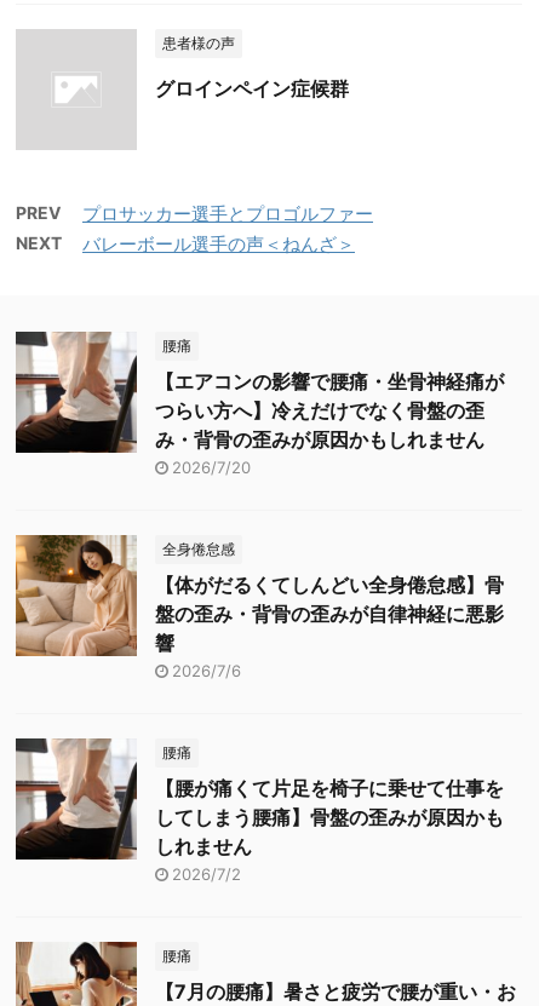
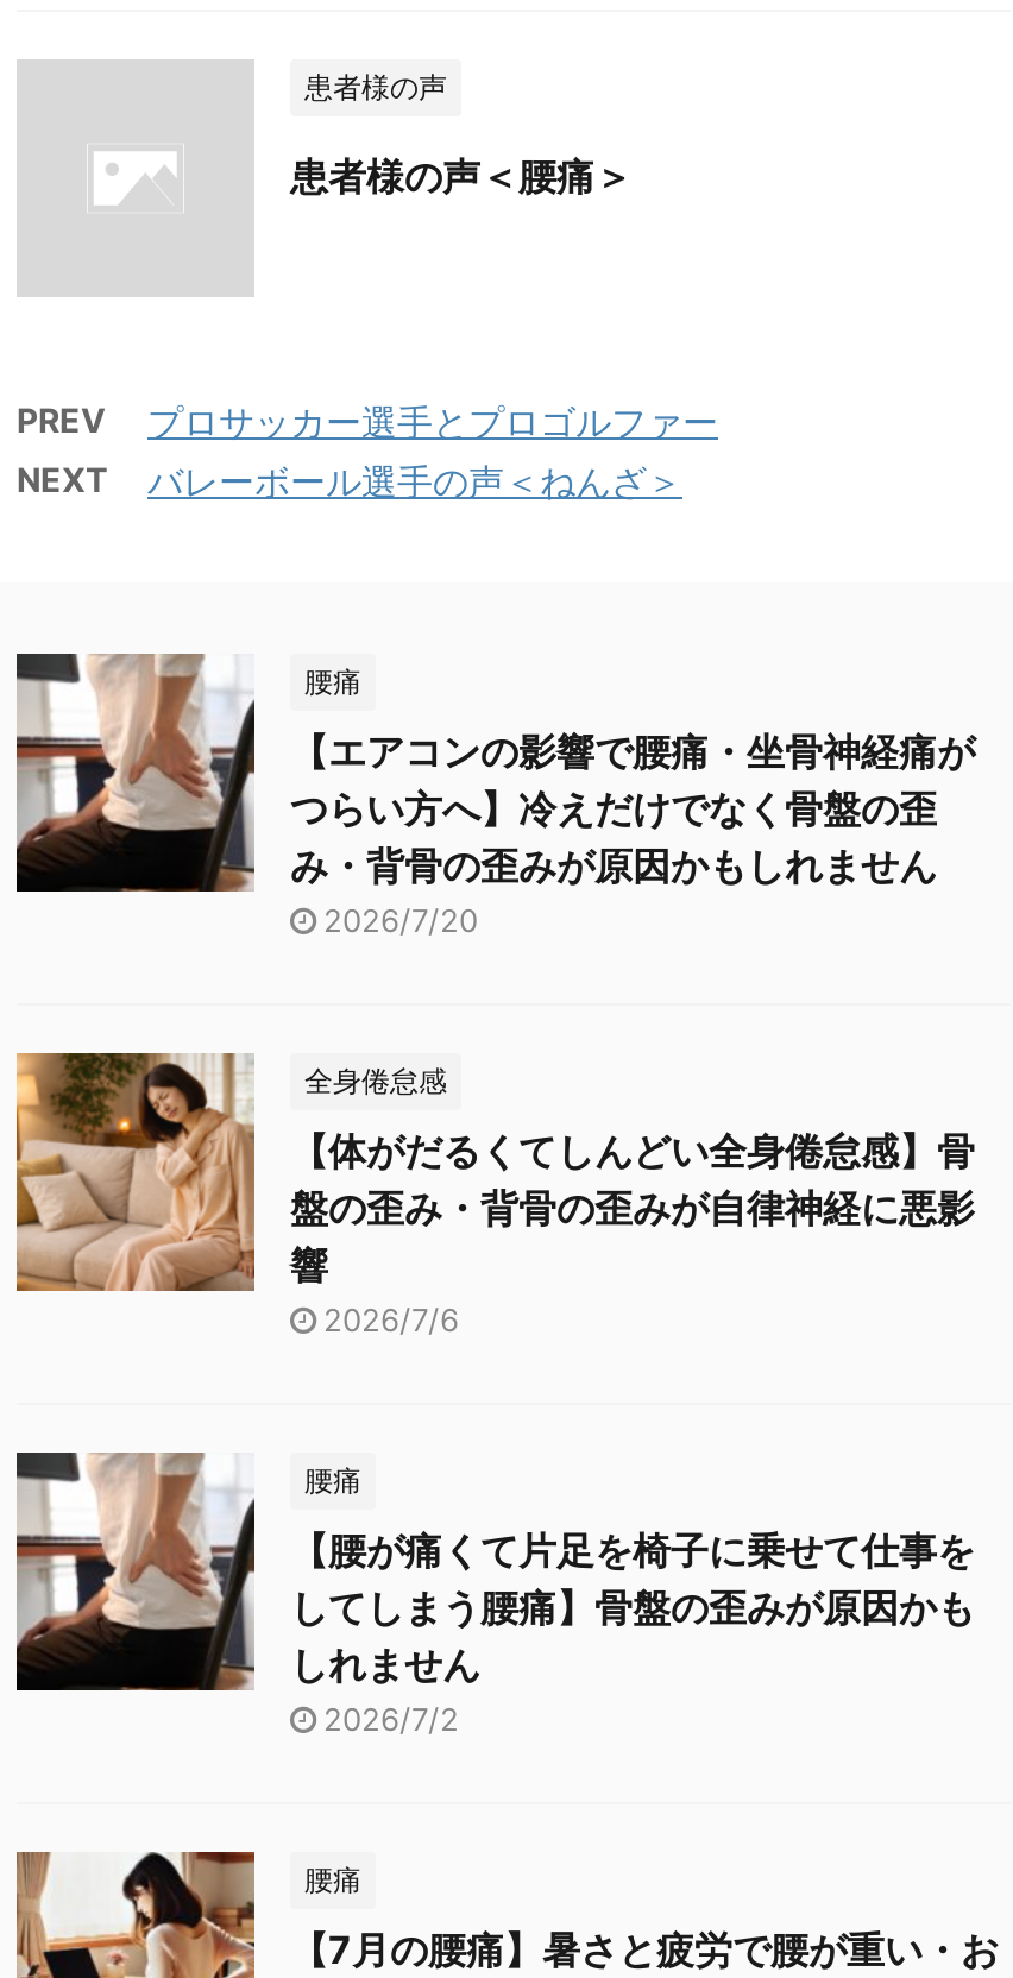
[155,76,349,100] グロインペイン症候群 -> [290,151,633,199] 患者様の声＜腰痛＞

